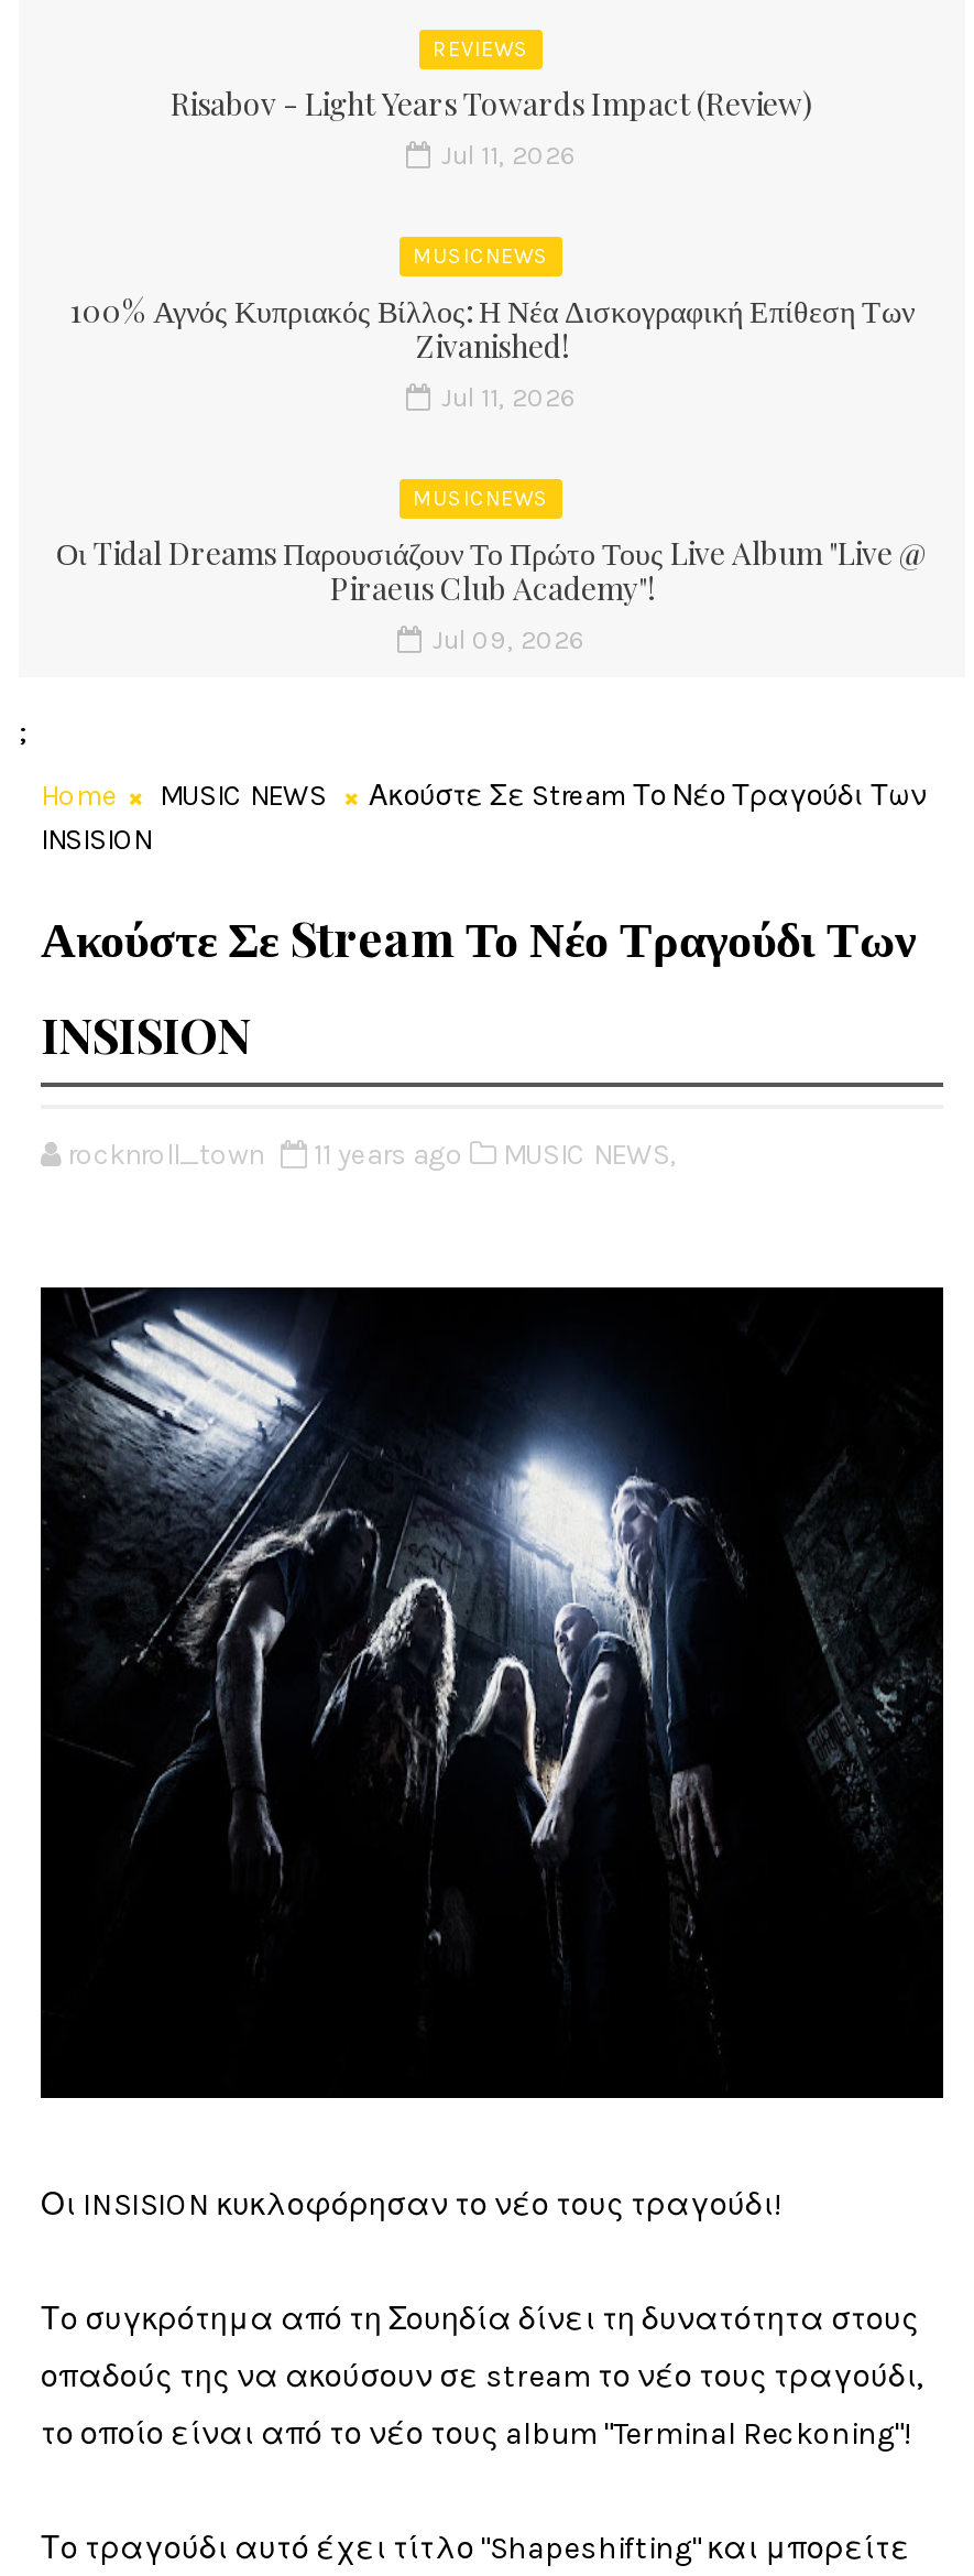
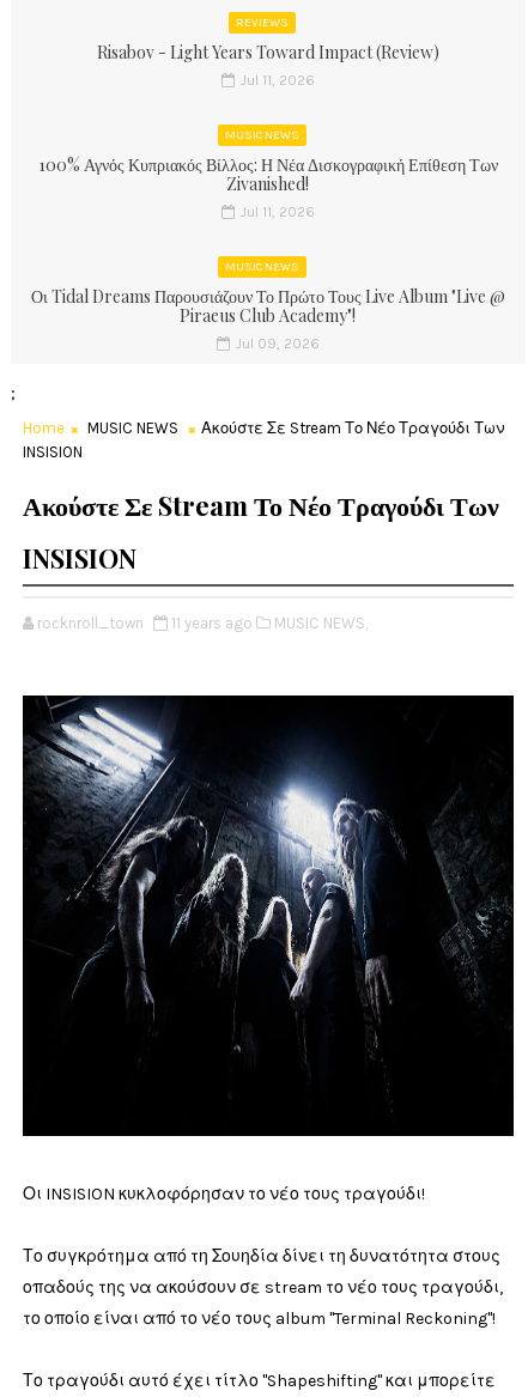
[171,82,813,124] Risabov - Light Years Towards Impact (Review) -> [97,40,439,63] Risabov - Light Years Toward Impact (Review)

